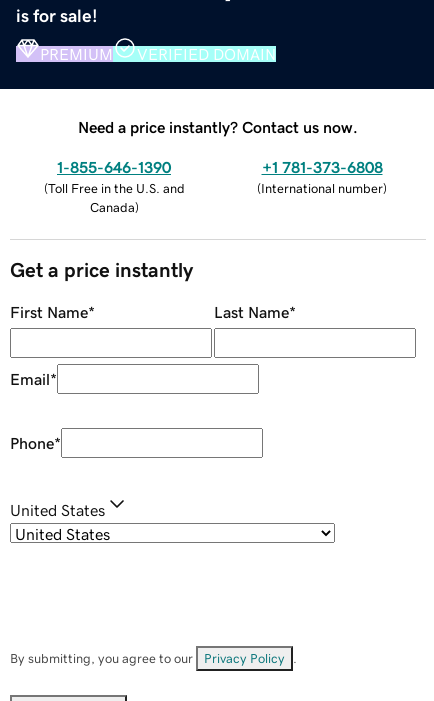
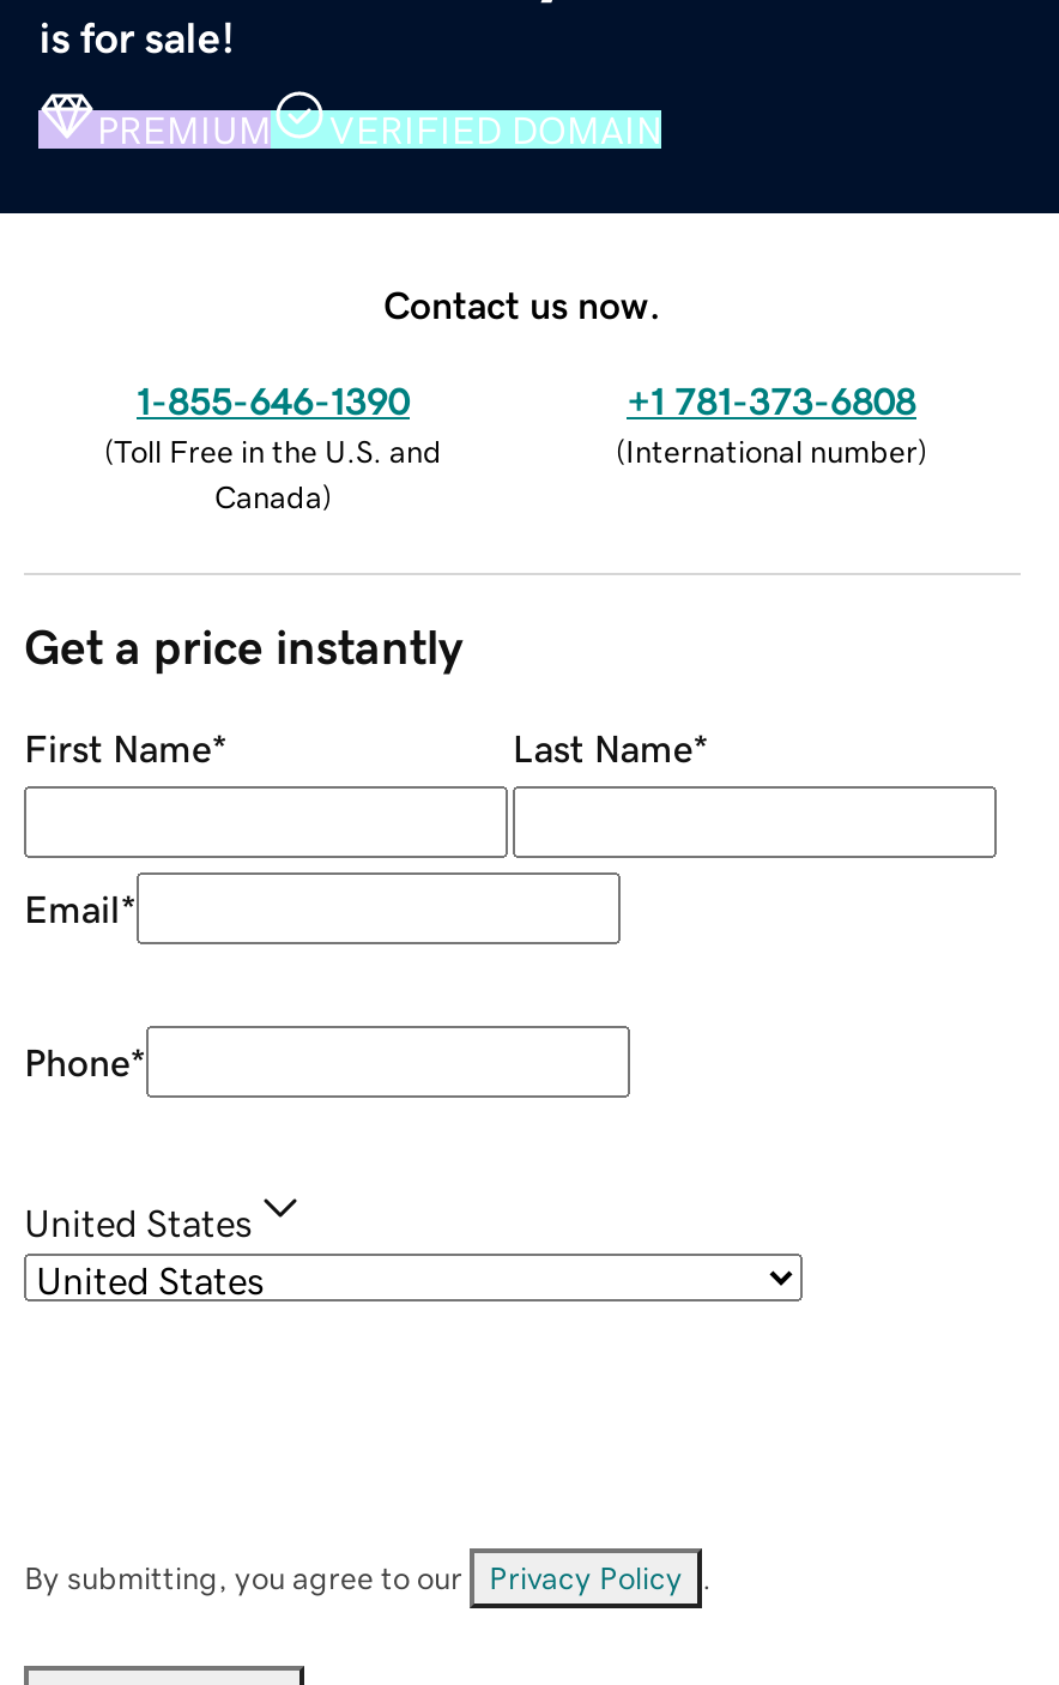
[78,119,358,135] Need a price instantly? Contact us now. -> [383,284,661,323] Contact us now.

